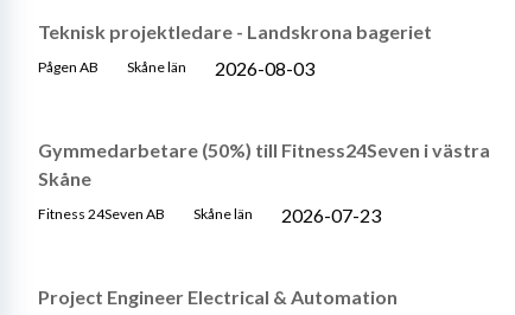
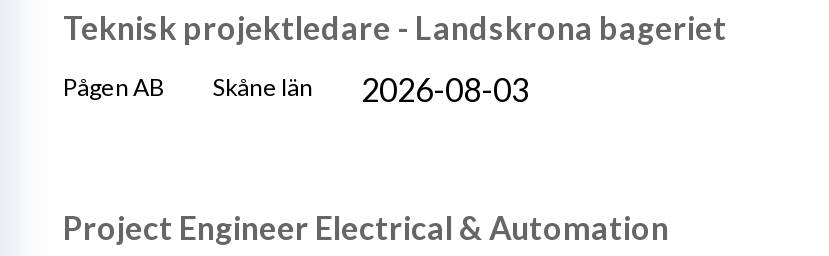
[38,139,490,226] Gymmedarbetare (50%) till Fitness24Seven i västra | Skåne | Fitness 24Seven AB | Skåne län | 2026-07-23 -> none

